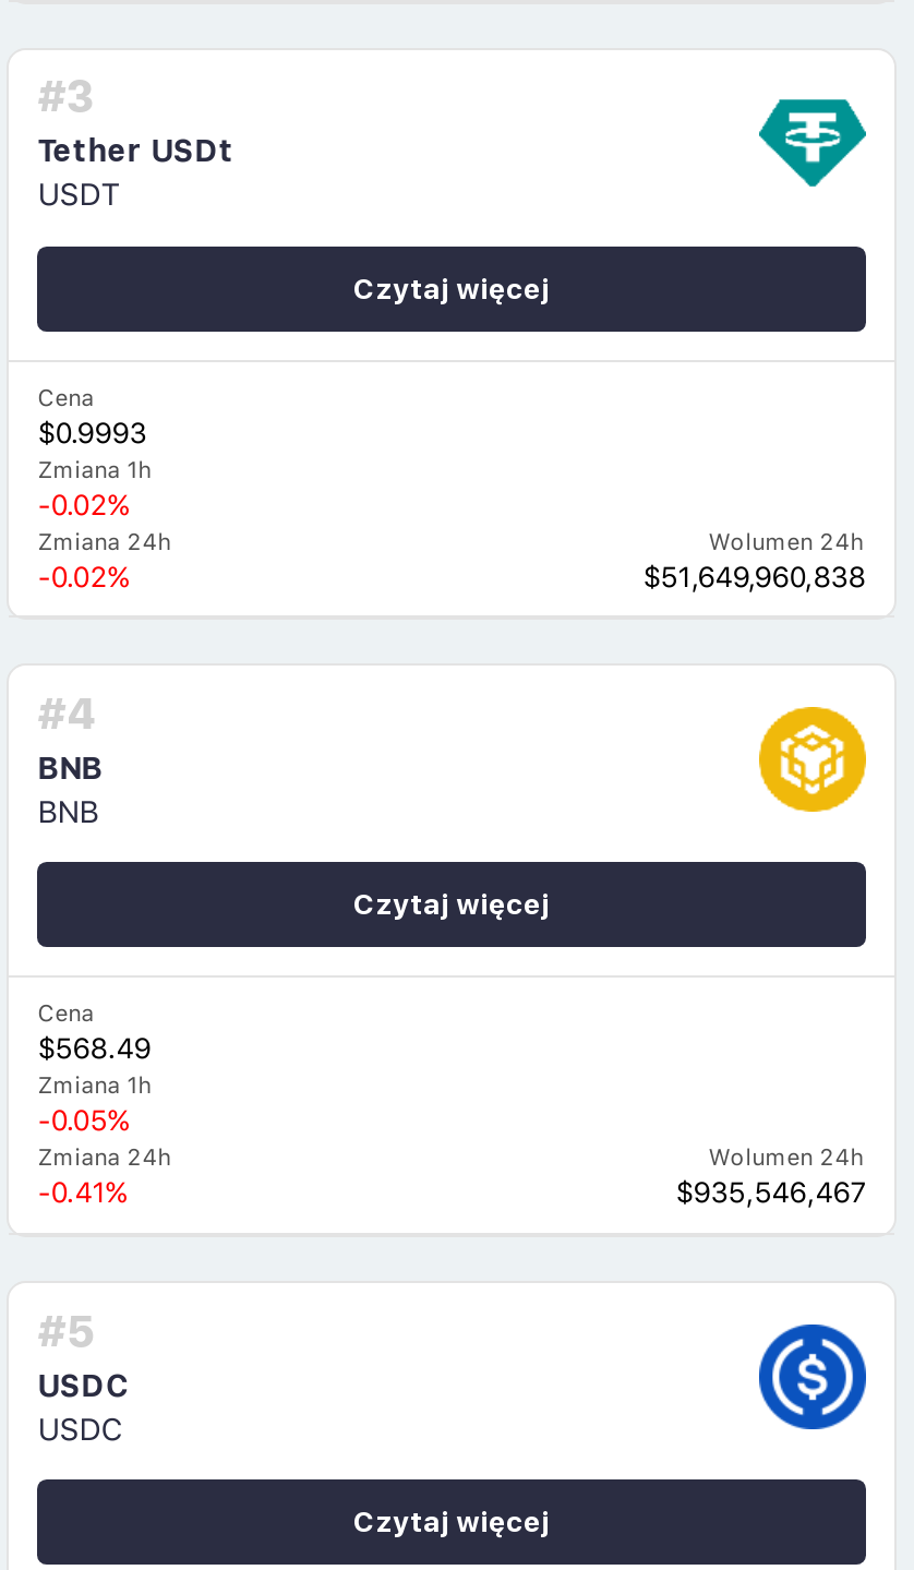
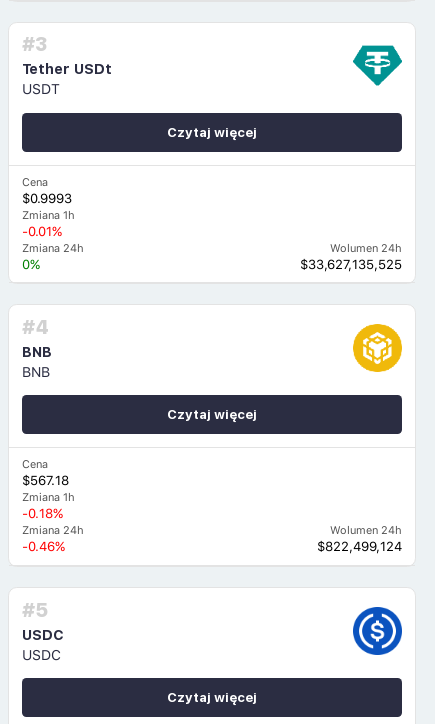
[38,488,129,520] -0.02% -> [22,223,62,238] -0.01%
[38,560,129,592] -0.02% -> [22,256,40,271] 0%
[643,560,866,592] $51,649,960,838 -> [300,256,402,271] $33,627,135,525
[38,1033,151,1066] $568.49 -> [22,473,69,488] $567.18
[38,1105,129,1138] -0.05% -> [22,506,63,521] -0.18%
[38,1177,127,1210] -0.41% -> [22,539,65,554] -0.46%
[676,1177,866,1210] $935,546,467 -> [317,539,402,554] $822,499,124

